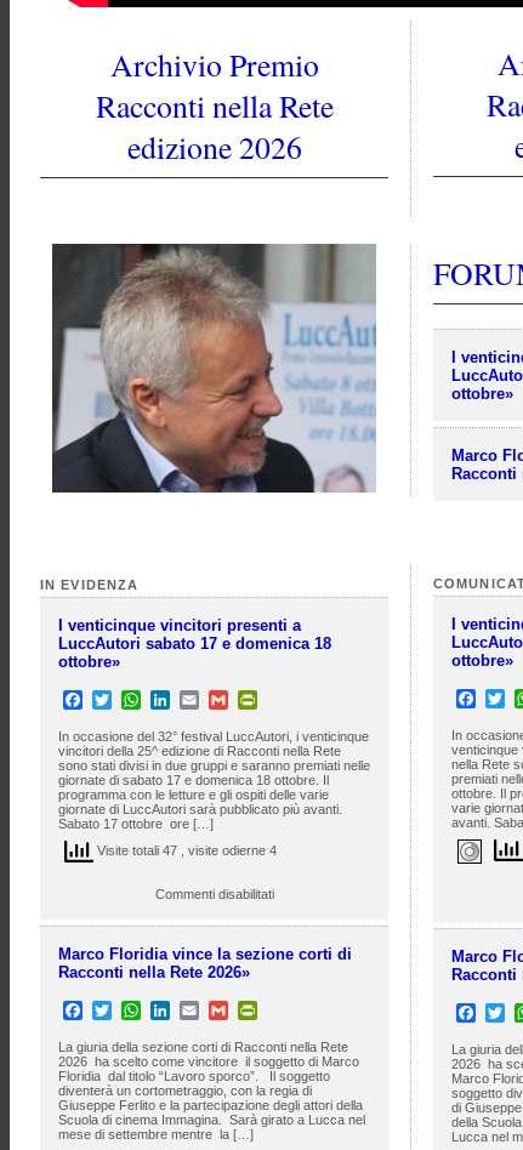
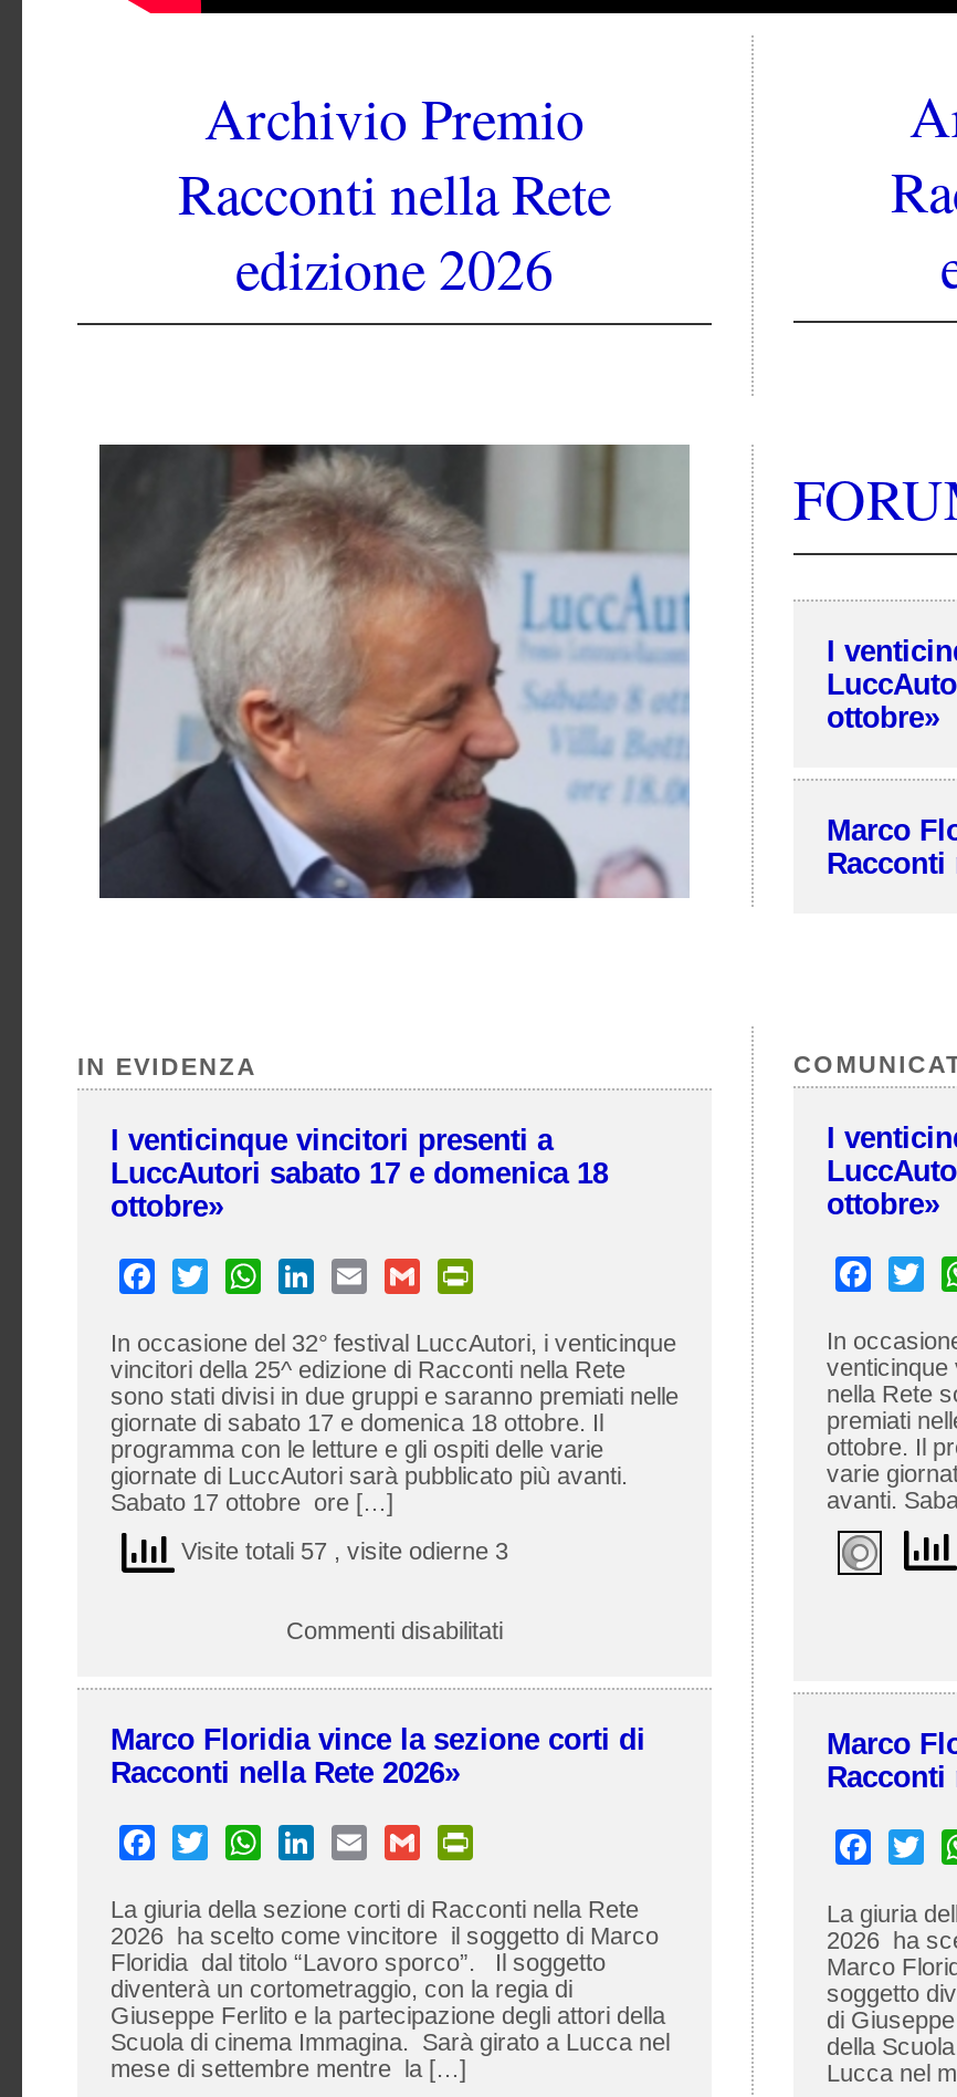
[93,843,277,858] Visite totali 47, visite odierne 4 -> [175,1537,508,1564] Visite totali 57, visite odierne 3

